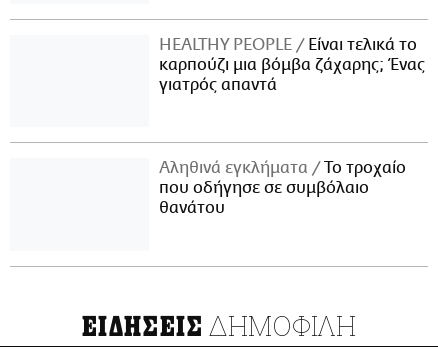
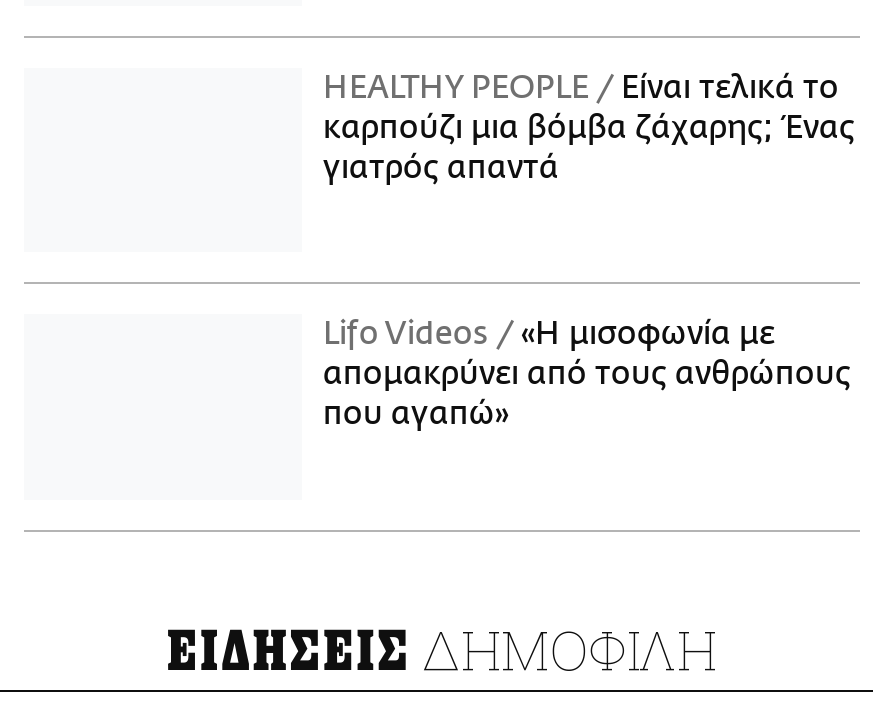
[159,159,406,217] Αληθινά εγκλήματα Το τροχαίο | που οδήγησε σε συμβόλαιο | θανάτου -> [323,317,851,433] Lifo Videos «Η μισοφωνία με | απομακρύνει από τους ανθρώπους | που αγαπώ»

